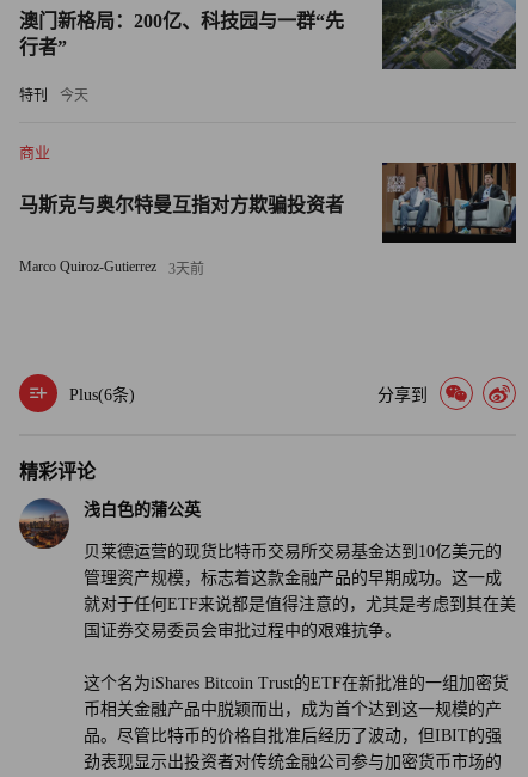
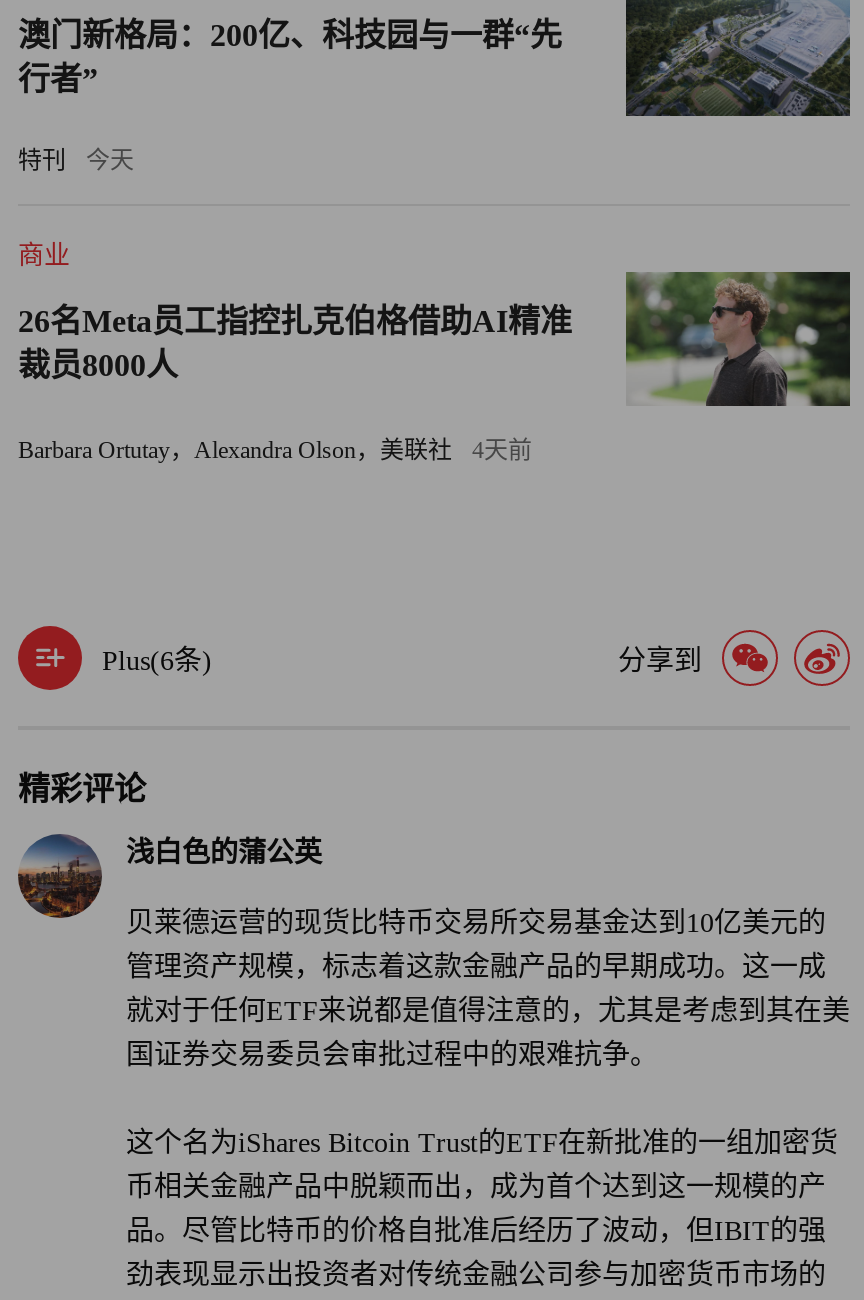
[19,161,517,244] [image] | 马斯克与奥尔特曼互指对方欺骗投资者 -> [18,270,852,408] [image] | 26名Meta员工指控扎克伯格借助AI精准 | 裁员8000人
[19,259,204,277] Marco Quiroz-Gutierrez | 3天前 -> [18,436,532,464] Barbara Ortutay，Alexandra Olson，美联社 | 4天前

